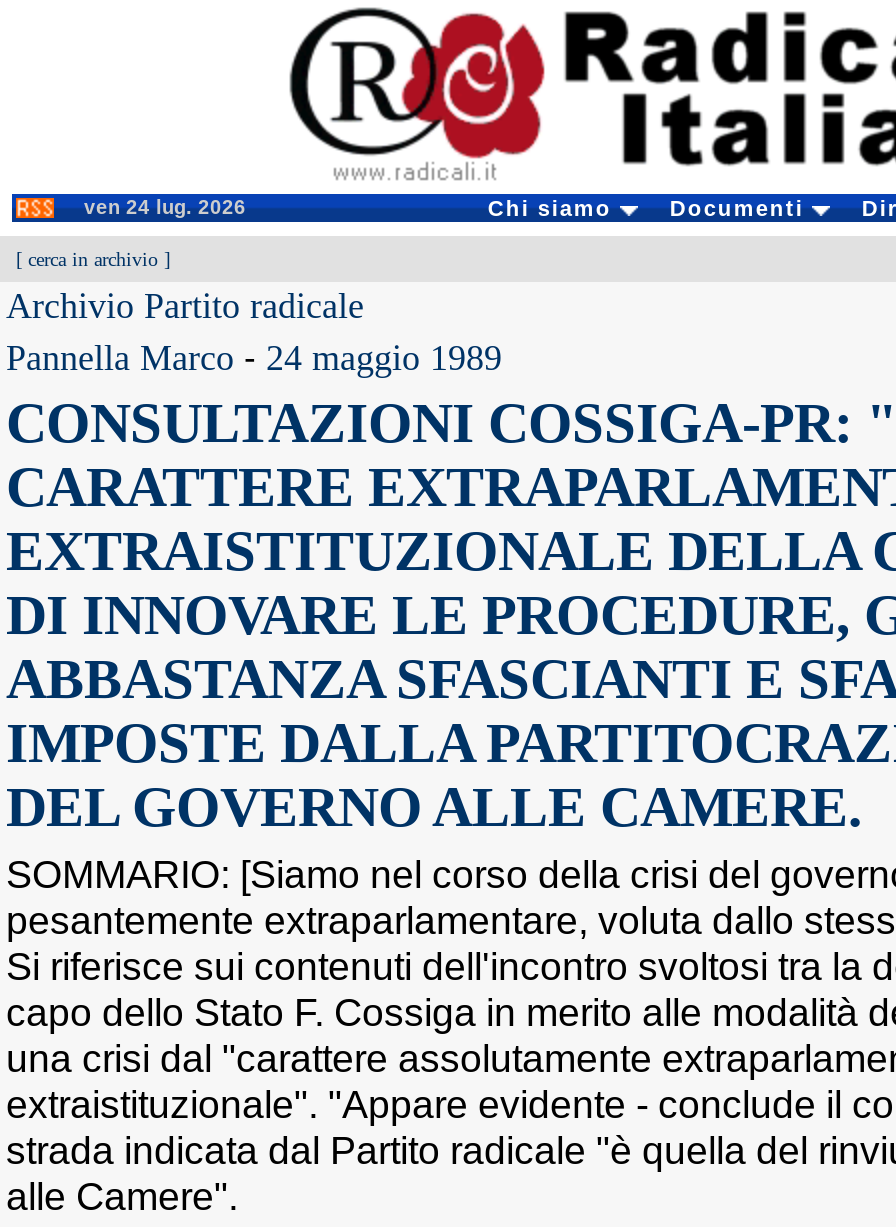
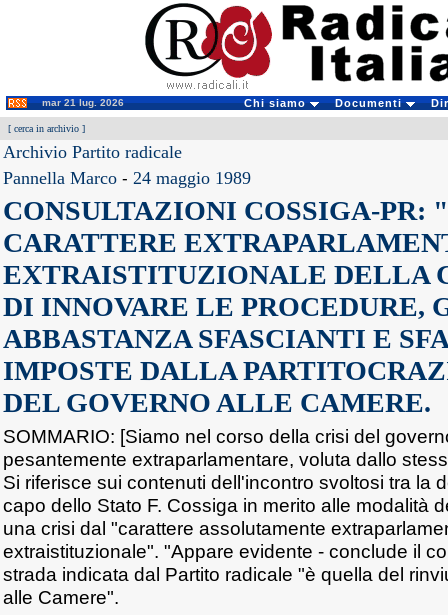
[84,196,246,218] ven 24 lug. 2026 -> [42,97,124,108] mar 21 lug. 2026

